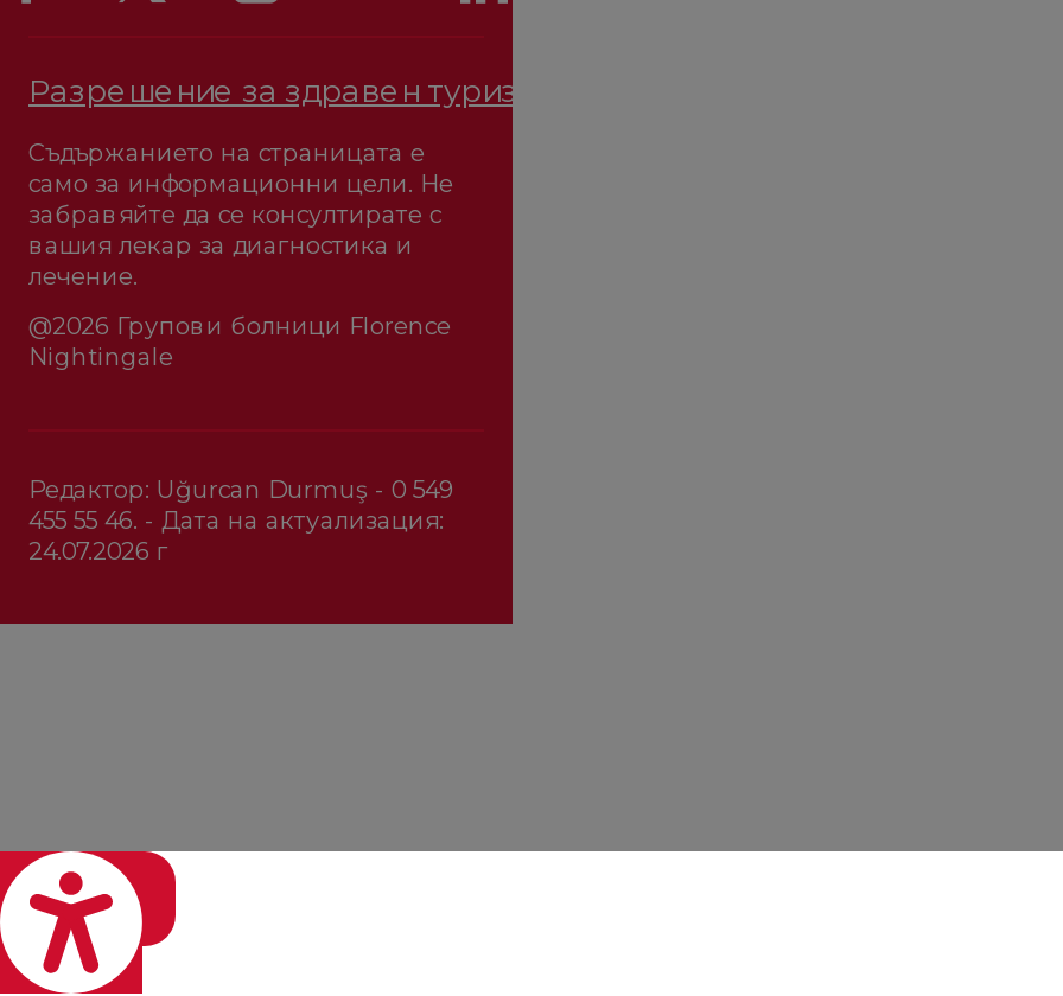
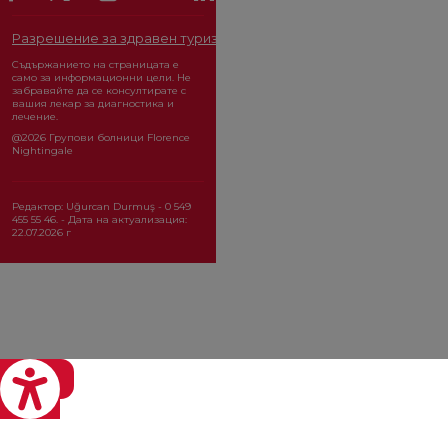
[28,536,168,567] 24.07.2026 г -> [12,226,71,239] 22.07.2026 г

